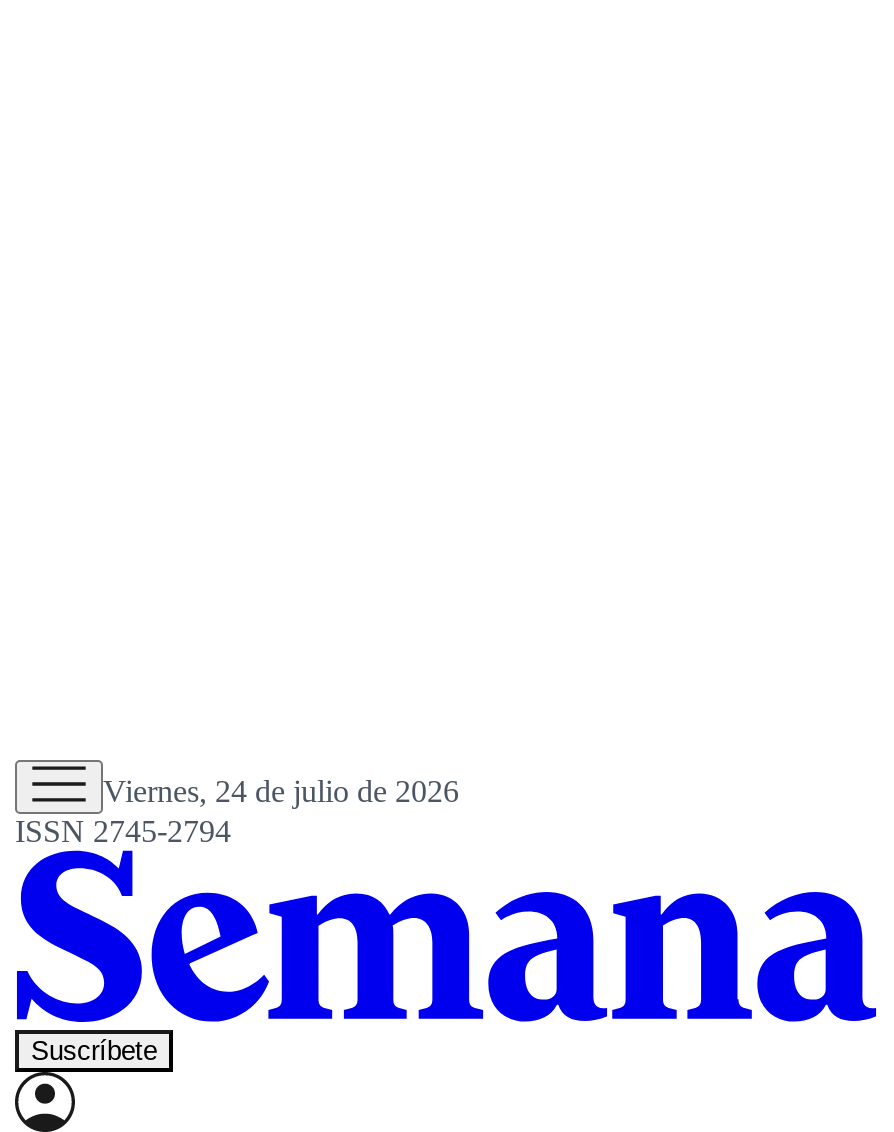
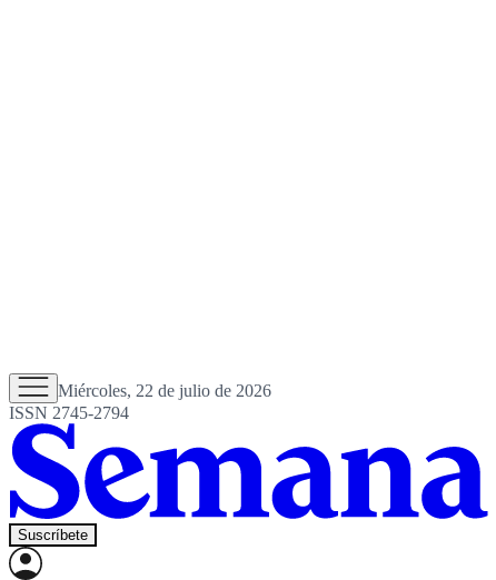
[103,774,459,808] Viernes, 24 de julio de 2026 -> [58,381,271,400] Miércoles, 22 de julio de 2026

